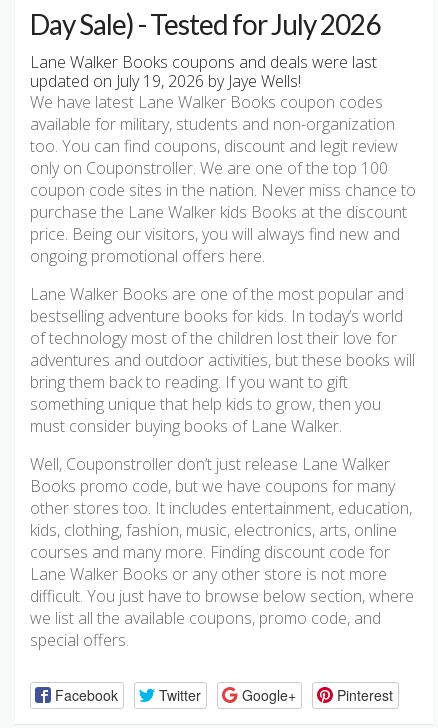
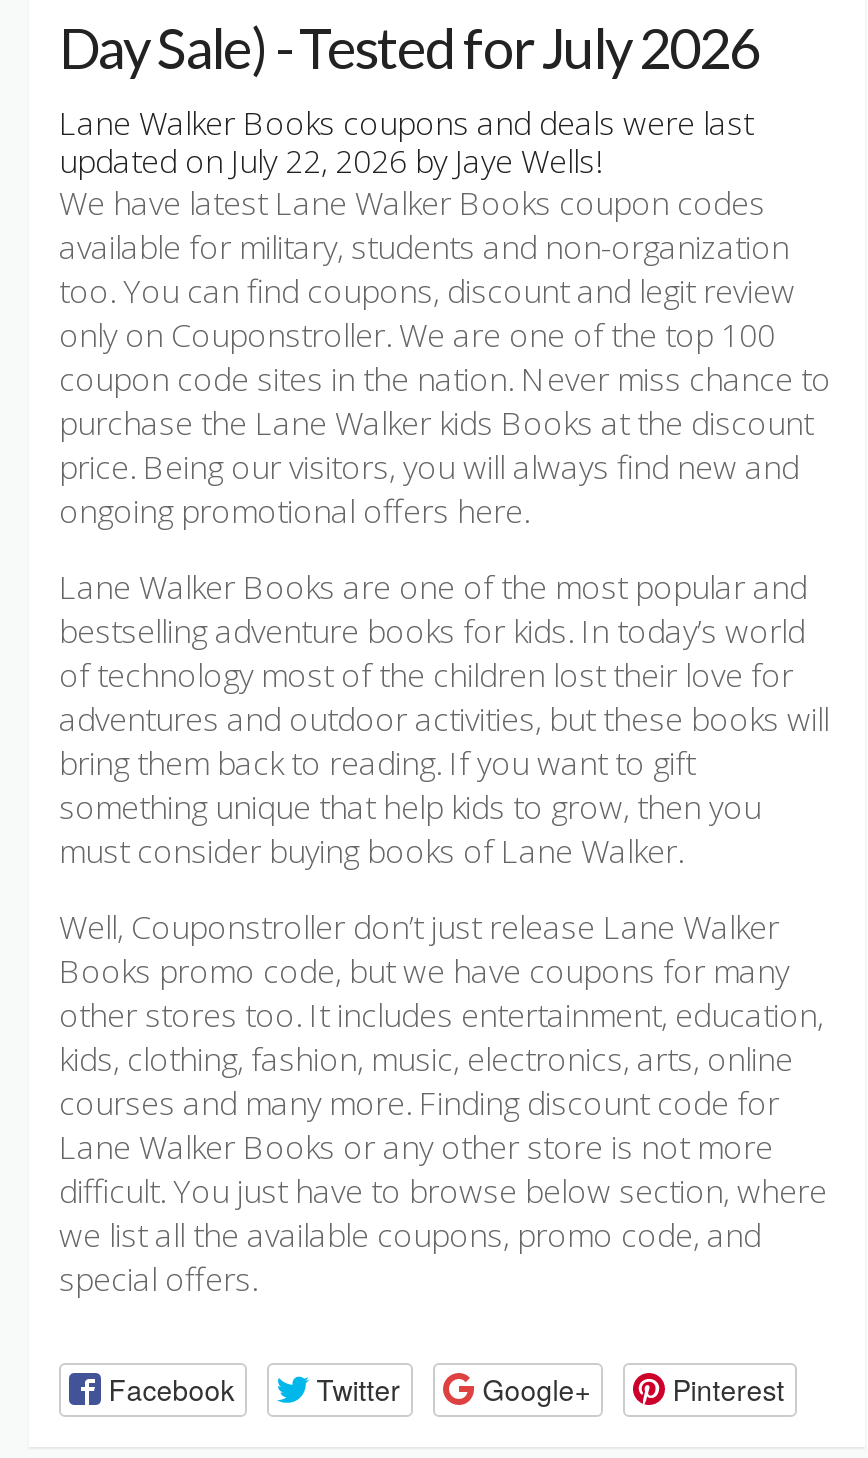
[30,70,301,92] updated on July 19, 2026 by Jaye Wells! -> [59,140,601,184] updated on July 22, 2026 by Jaye Wells!

